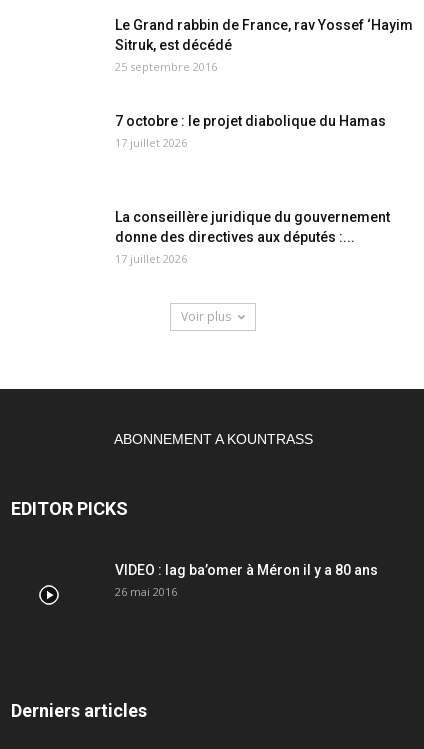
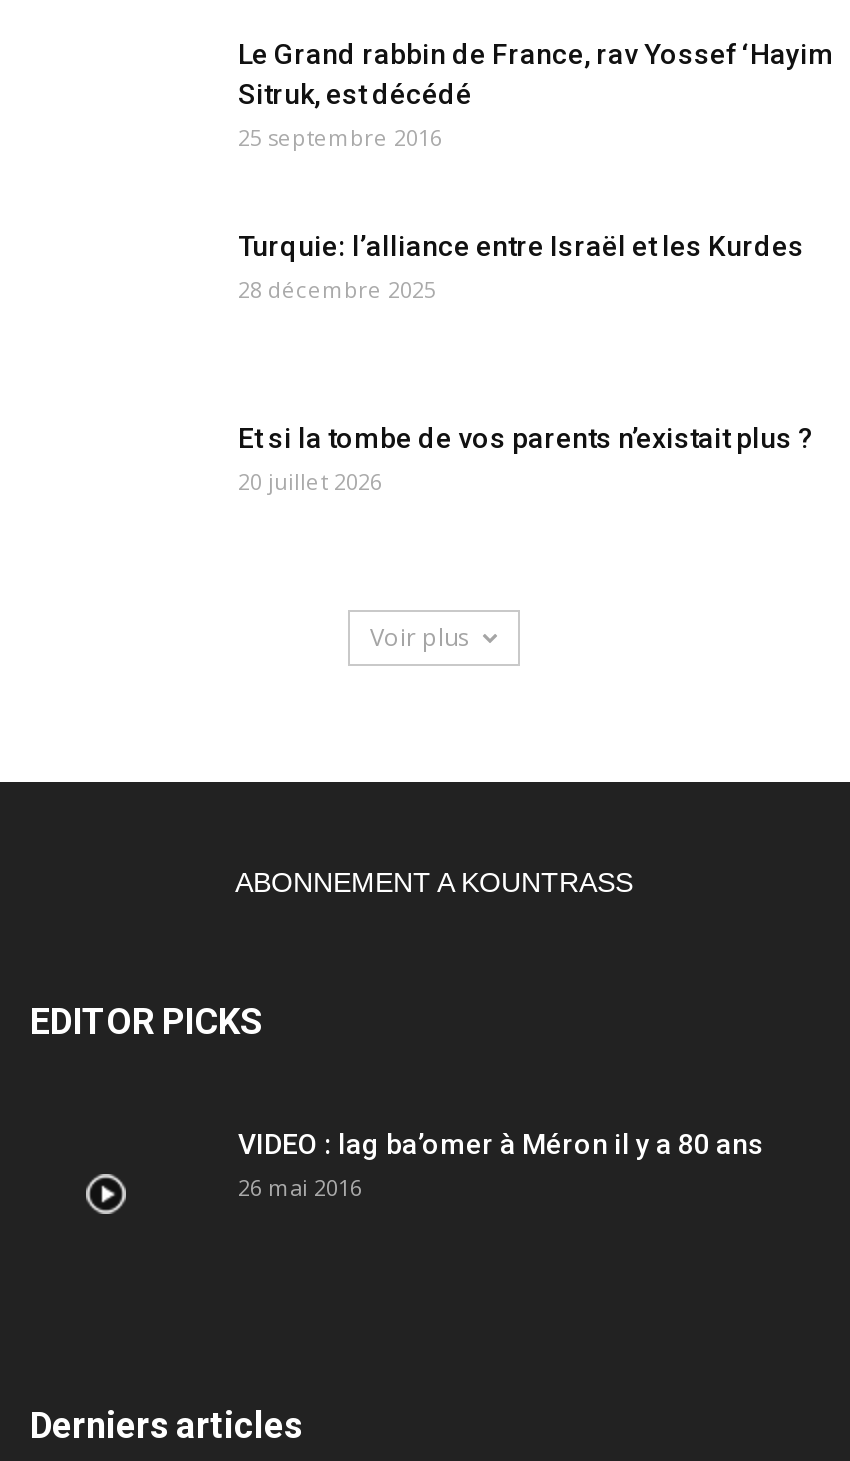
[115,113,386,150] 7 octobre : le projet diabolique du Hamas | 17 juillet 2026 -> [238,231,804,305] Turquie: l’alliance entre Israël et les Kurdes | 28 décembre 2025
[115,209,390,266] La conseillère juridique du gouvernement | donne des directives aux députés :... | 17 juillet 2026 -> [238,423,814,497] Et si la tombe de vos parents n’existait plus ? | 20 juillet 2026

